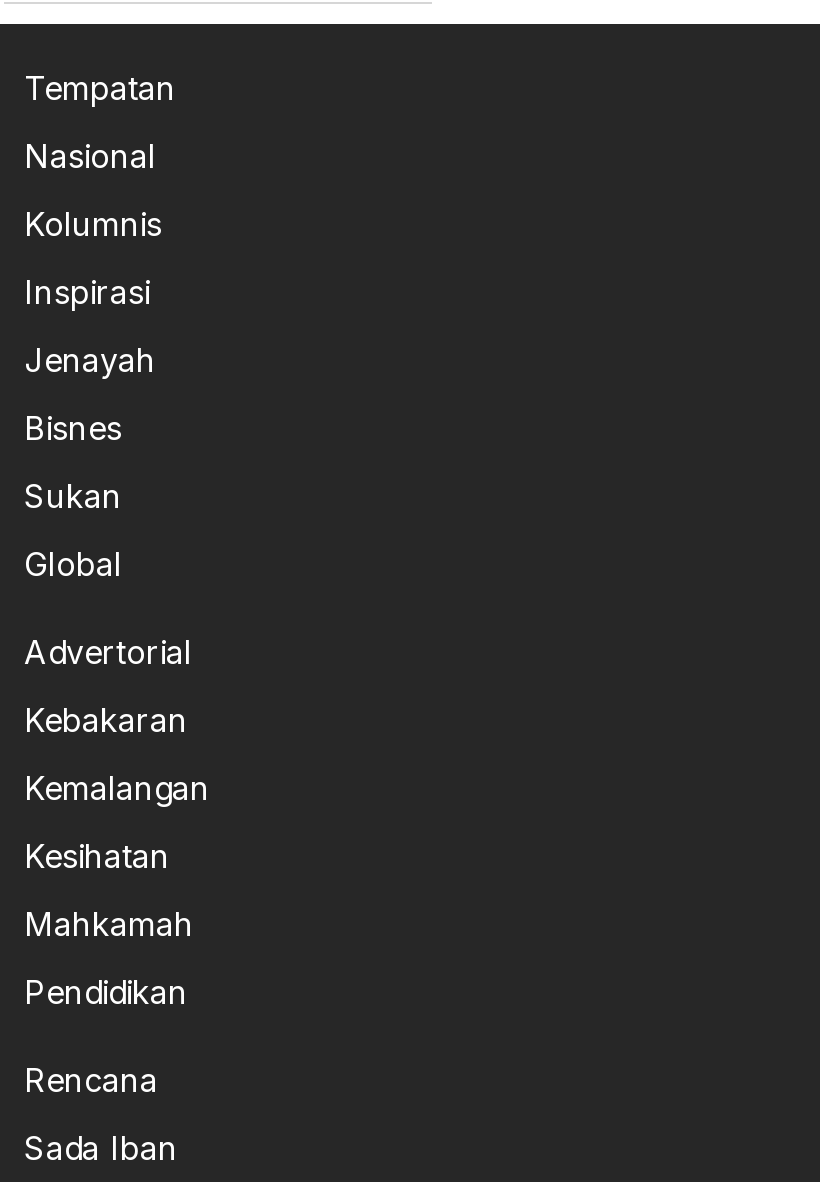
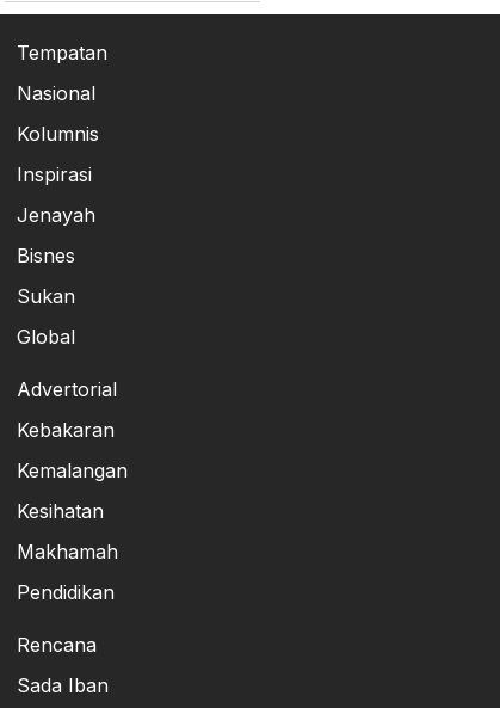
[24,904,194,944] Mahkamah -> [17,539,118,563] Makhamah

